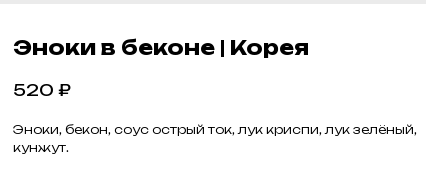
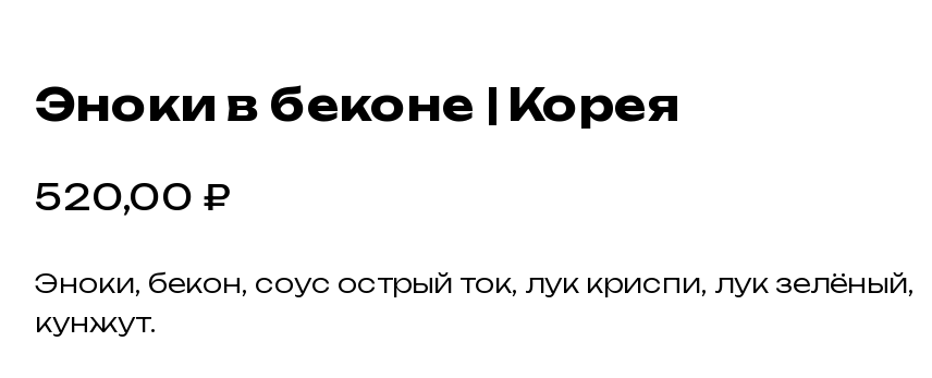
[13,80,71,100] 520 ₽ -> [35,175,231,219] 520,00 ₽

